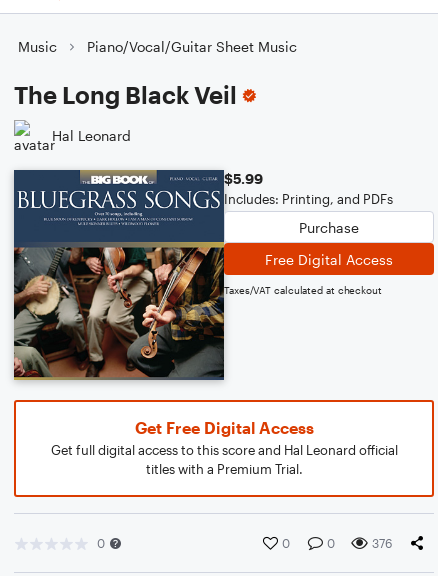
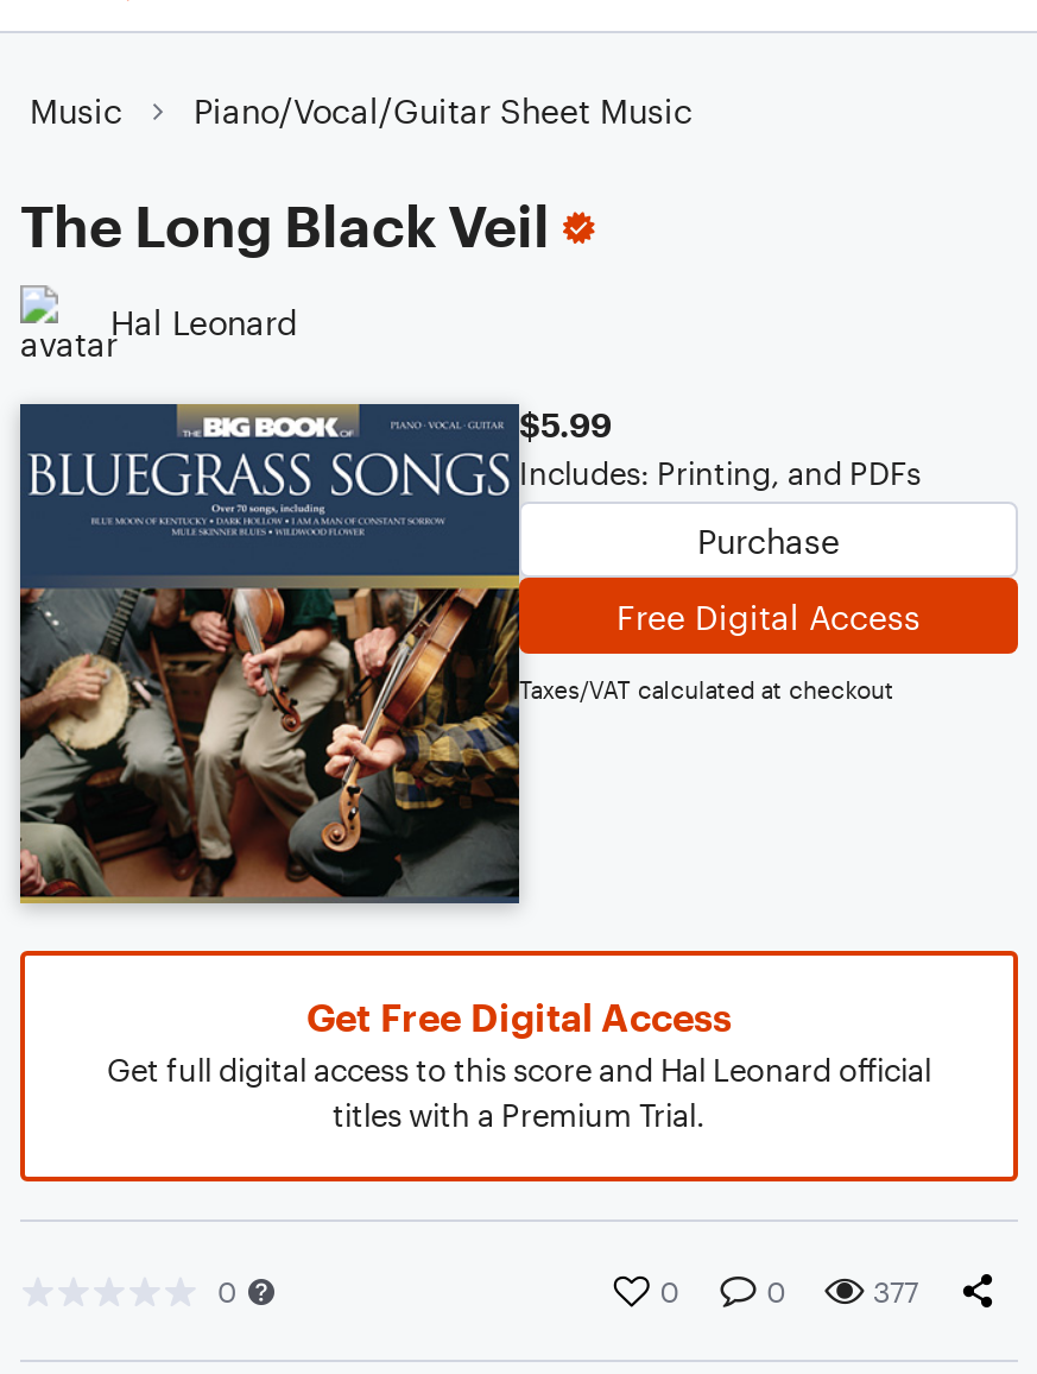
[372,535,392,549] 376 -> [873,1273,918,1306] 377

